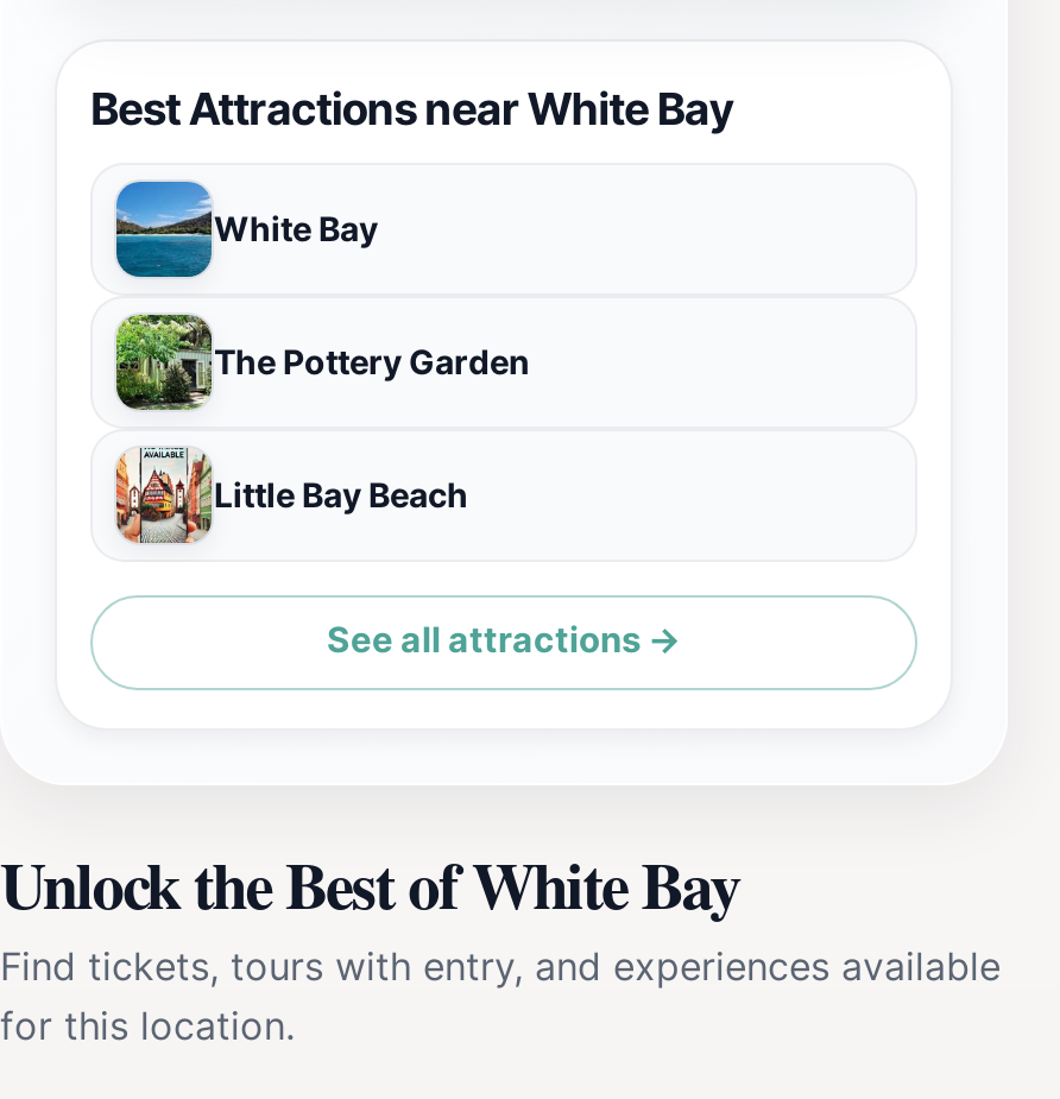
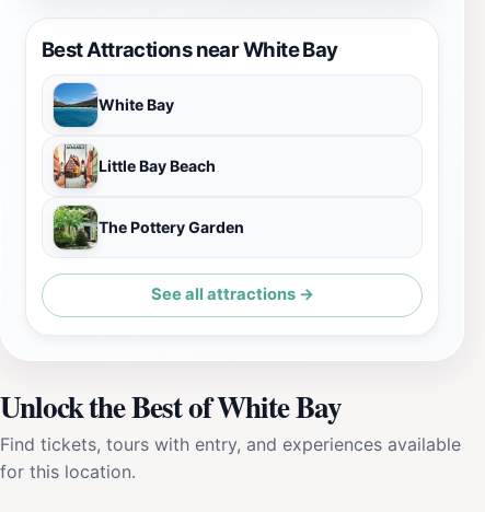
moved [114,315,530,410] -> [53,205,244,249]: [image] | The Pottery Garden
moved [109,441,468,552] -> [50,141,216,193]: [image] | Little Bay Beach

